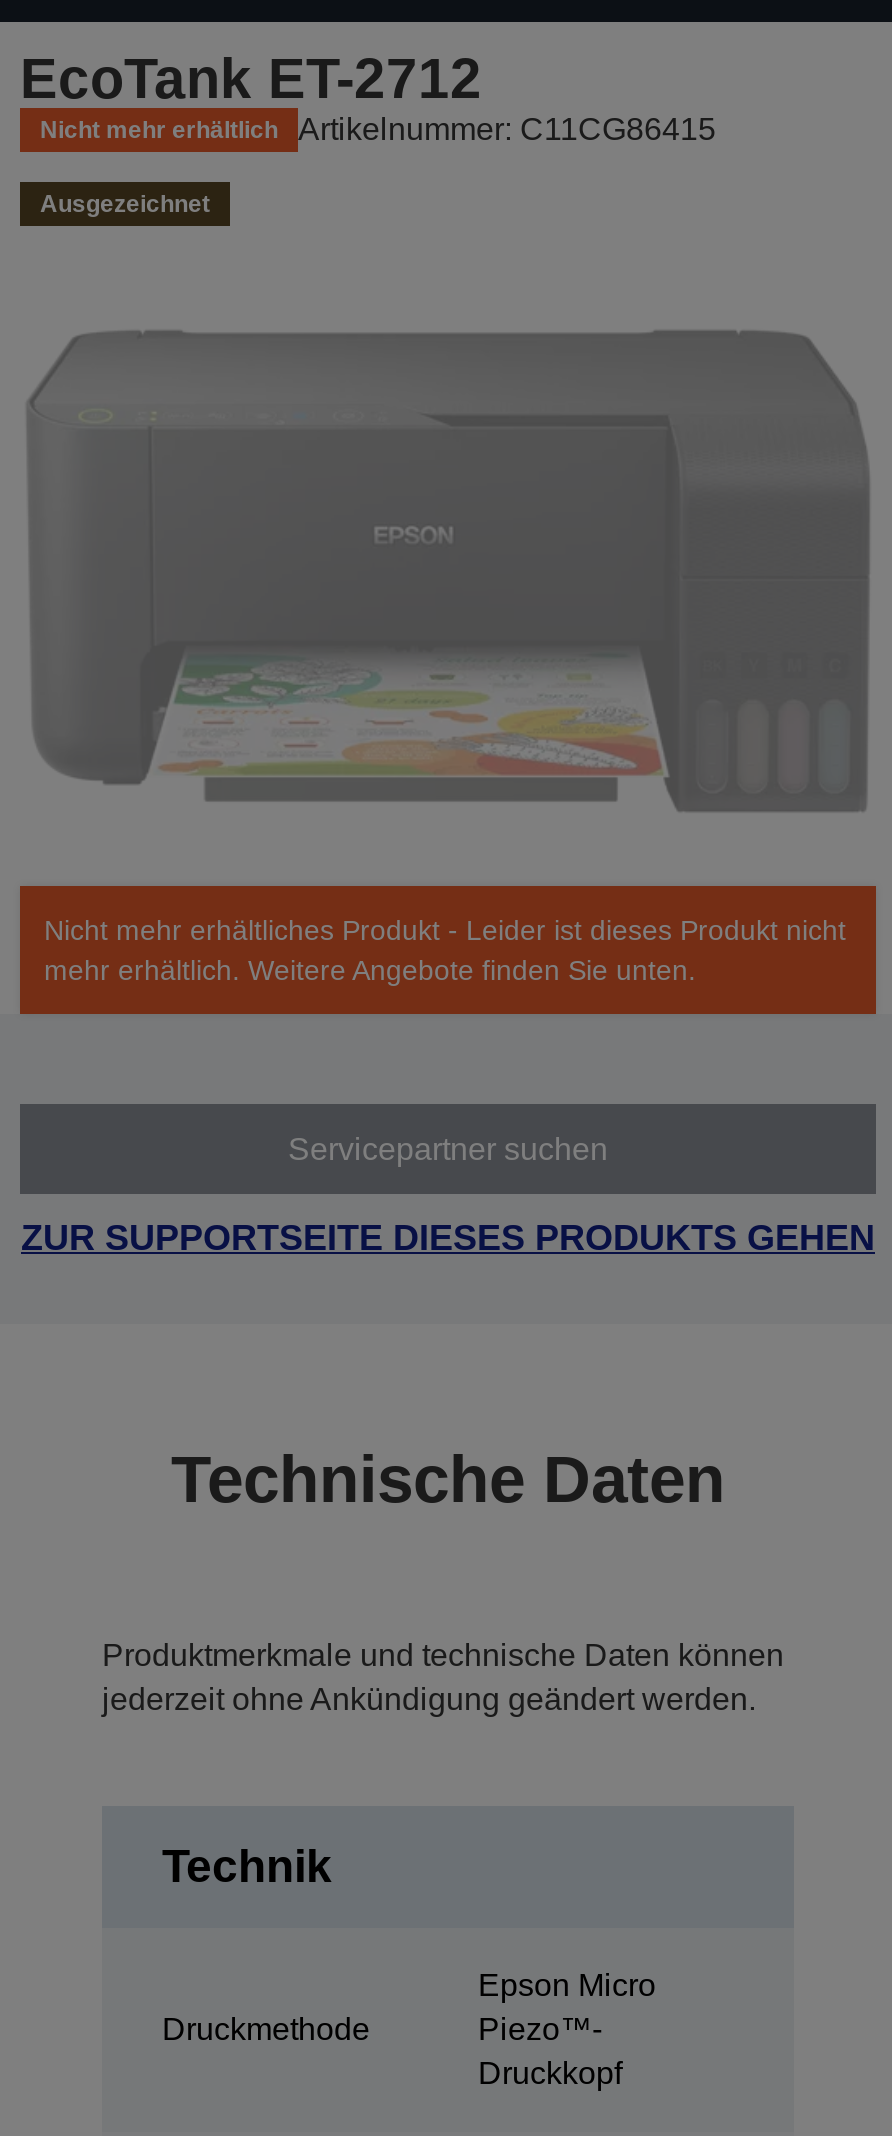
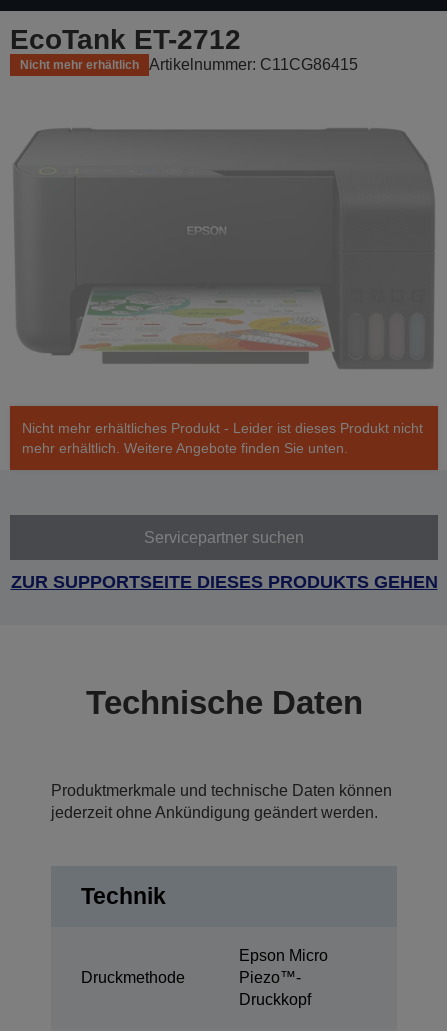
[40,190,210,218] Ausgezeichnet -> none

